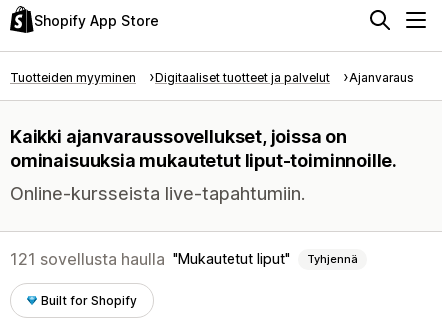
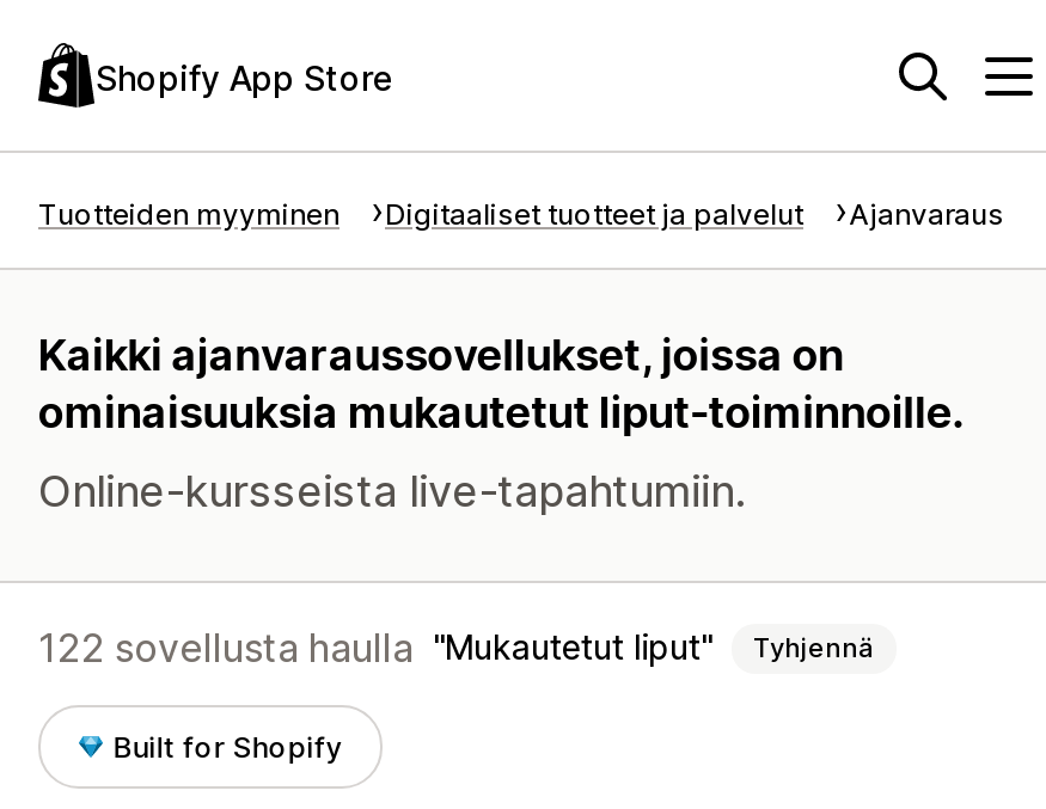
[10,249,165,269] 121 sovellusta haulla -> [38,624,414,672] 122 sovellusta haulla

